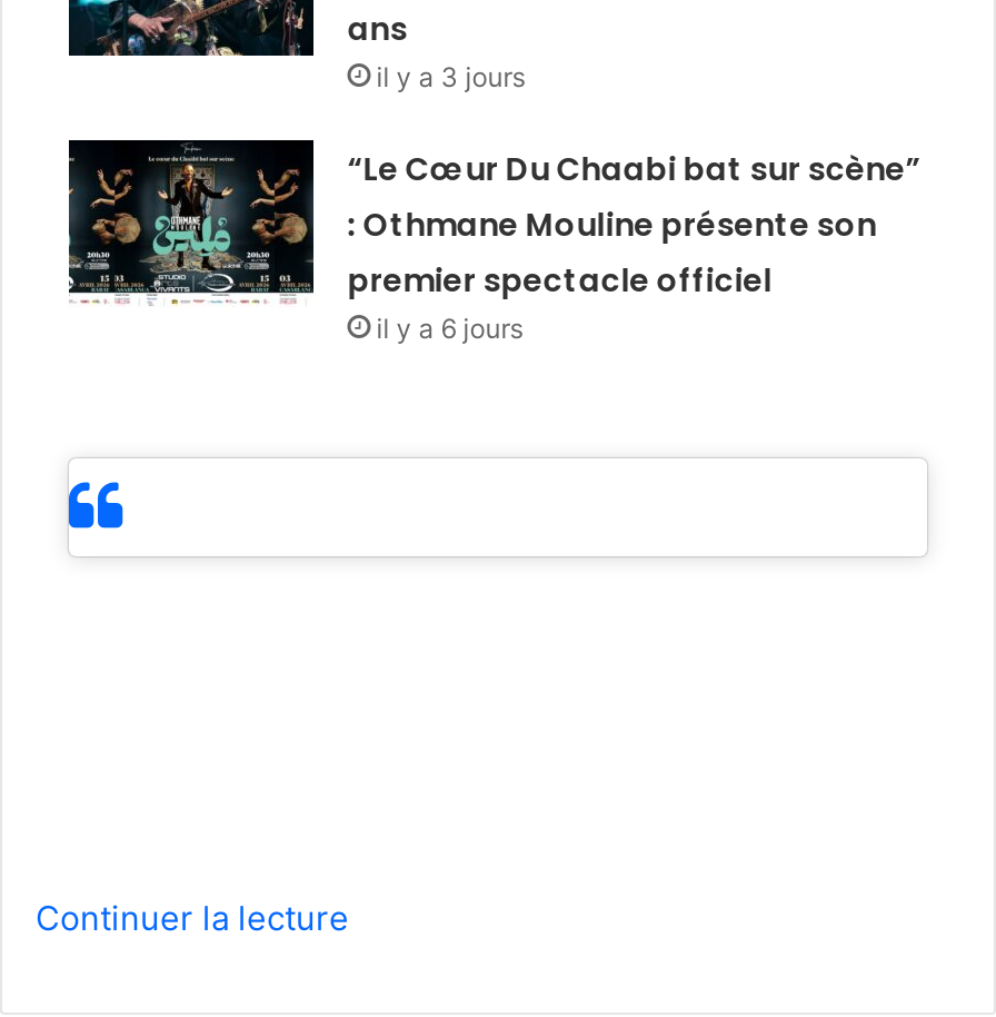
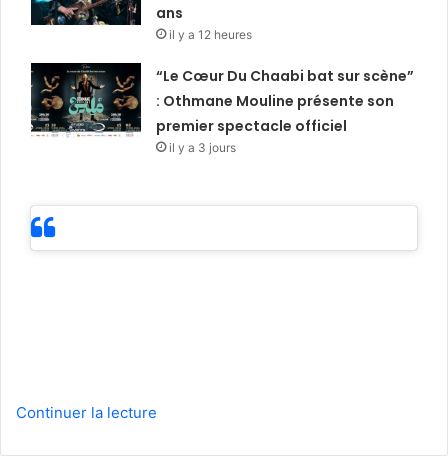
[376,61,525,94] il y a 3 jours -> [169,27,252,42] il y a 12 heures
[376,312,523,346] il y a 6 jours -> [169,140,236,155] il y a 3 jours

